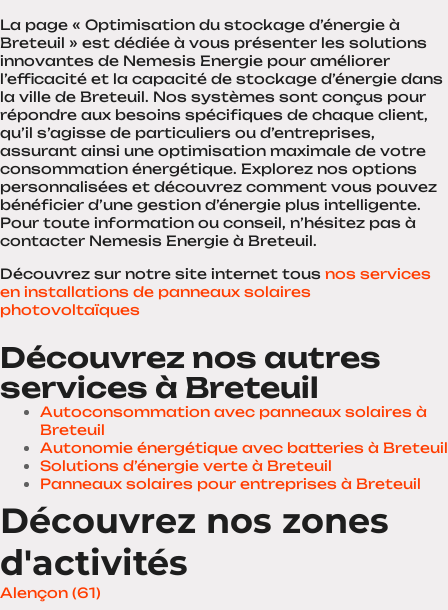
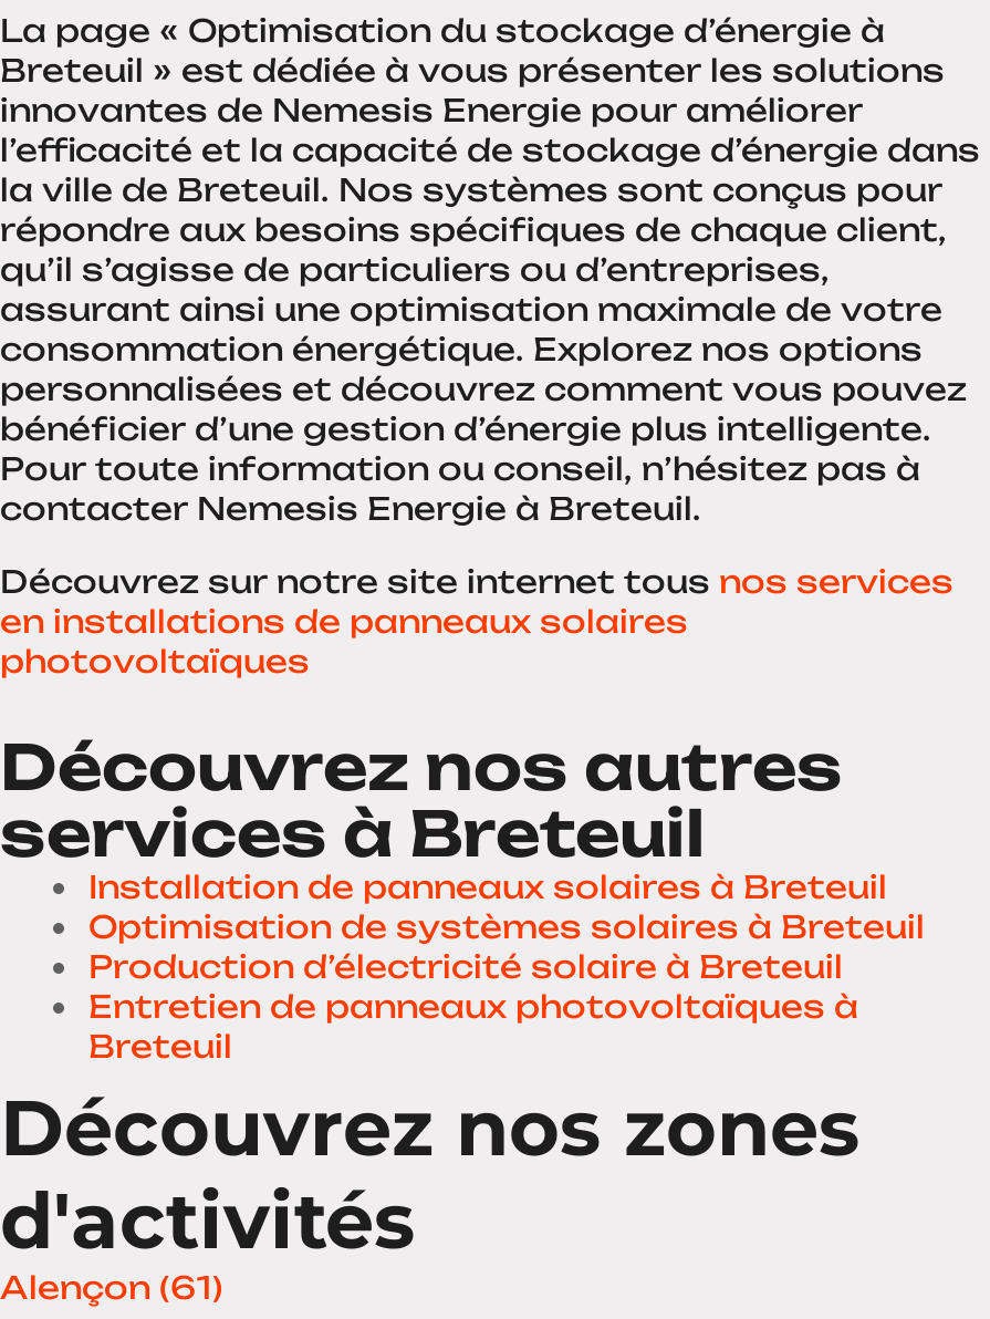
[40,403,427,420] Autoconsommation avec panneaux solaires à -> [88,867,925,1024] Installation de panneaux solaires à Breteuil | Optimisation de systèmes solaires à Breteuil | Production d’électricité solaire à Breteuil | Entretien de panneaux photovoltaïques à
moved [40,421,105,438] -> [88,1027,232,1064]: Breteuil
[40,439,448,492] Autonomie énergétique avec batteries à Breteuil | Solutions d’énergie verte à Breteuil | Panneaux solaires pour entreprises à Breteuil -> none

